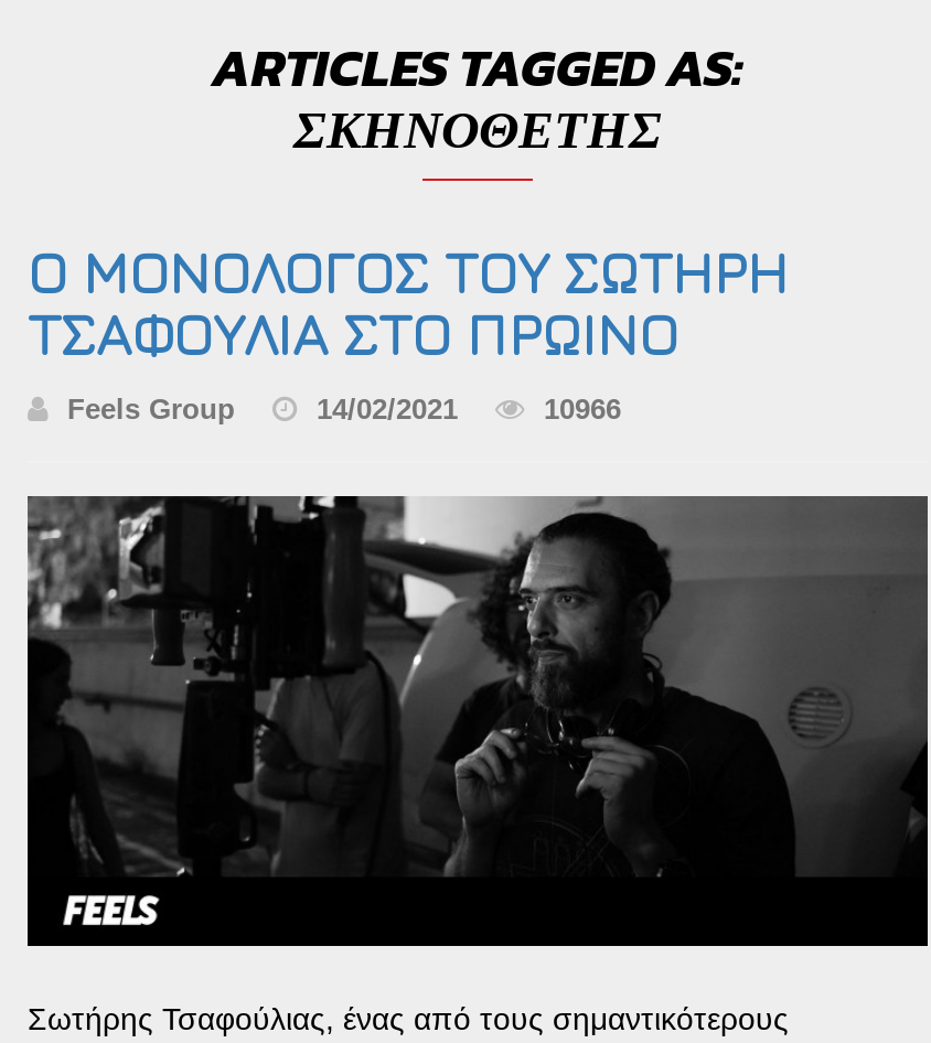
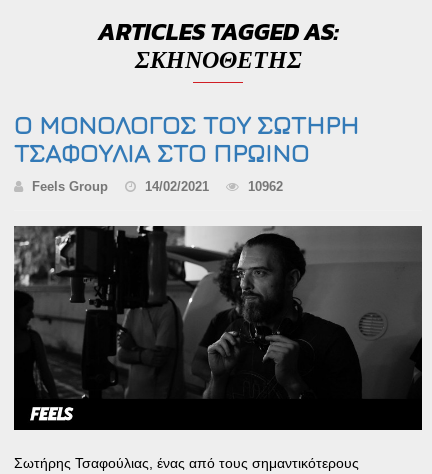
[544,393,621,426] 10966 -> [248,179,283,194] 10962

